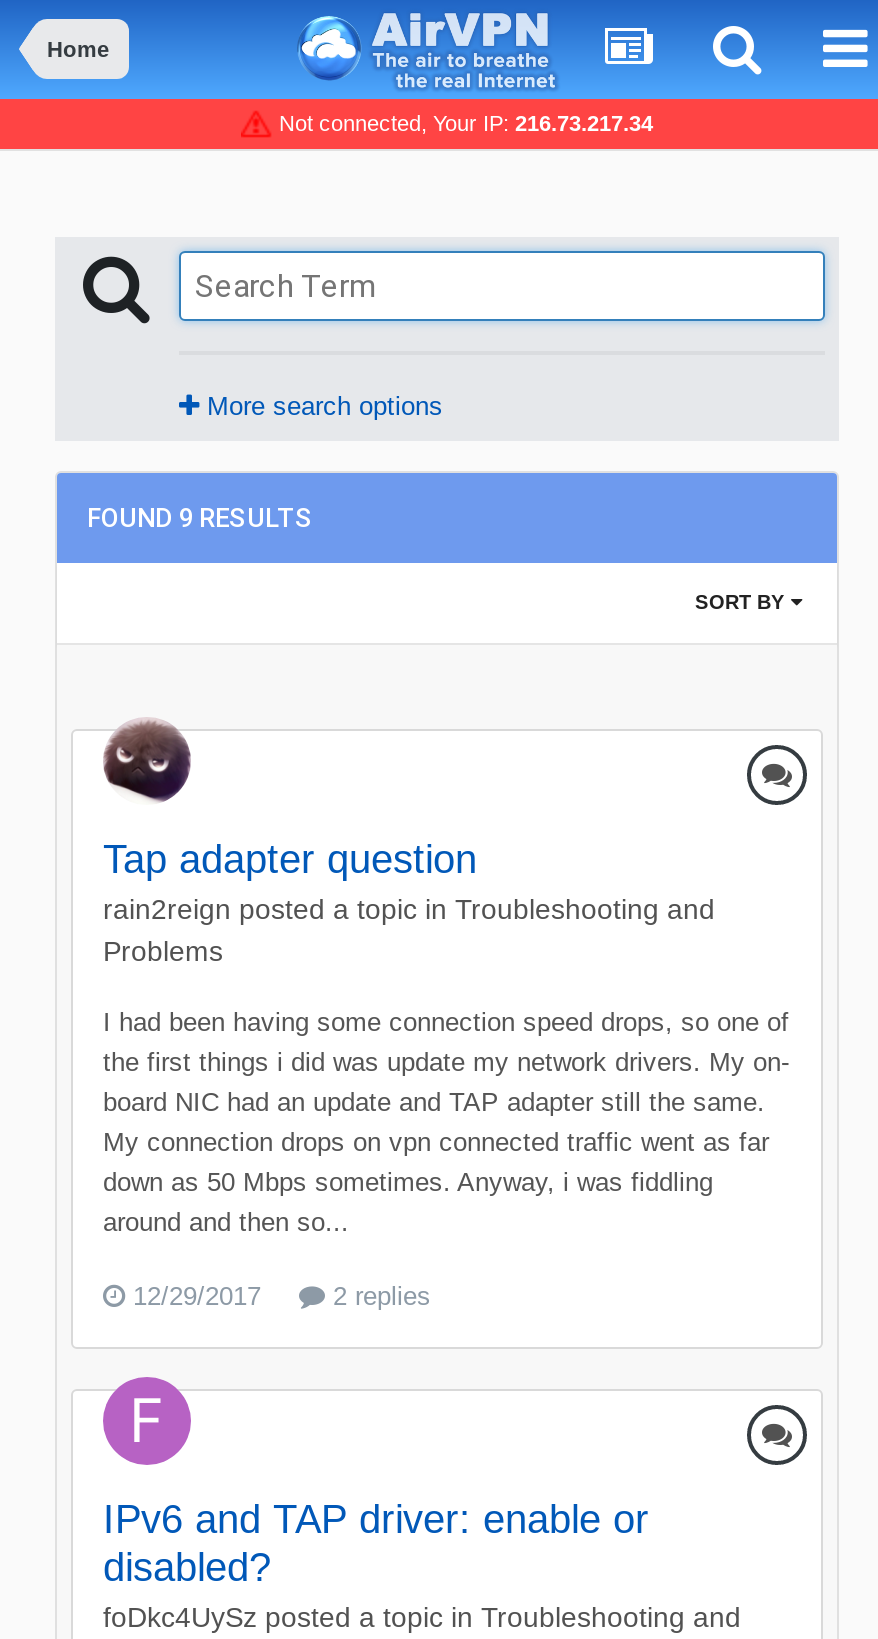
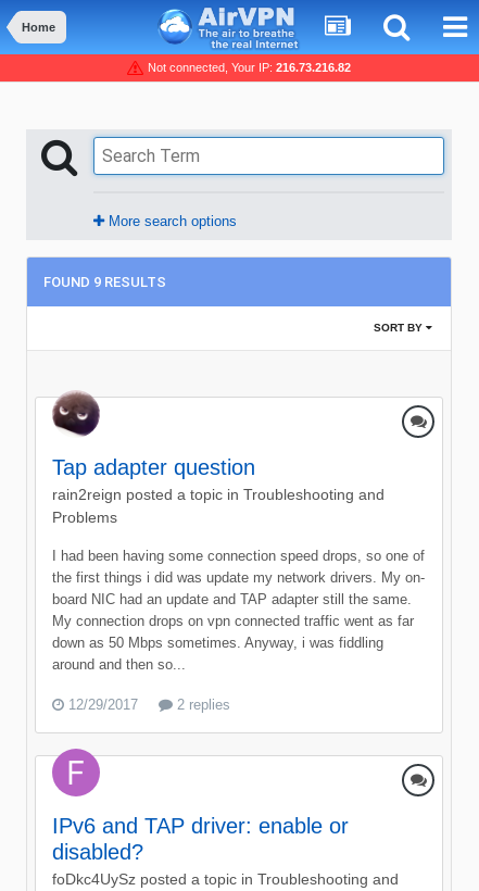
[273,111,653,135] Not connected, Your IP: 216.73.217.34 -> [144,61,351,74] Not connected, Your IP: 216.73.216.82

